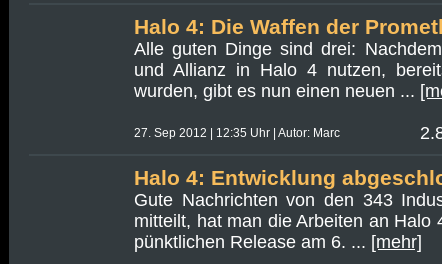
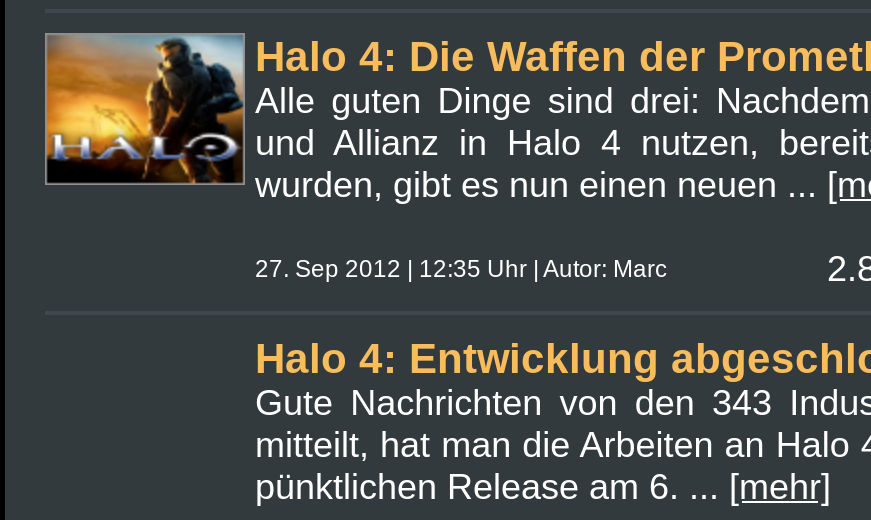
none -> [43,31,247,187] [image]

